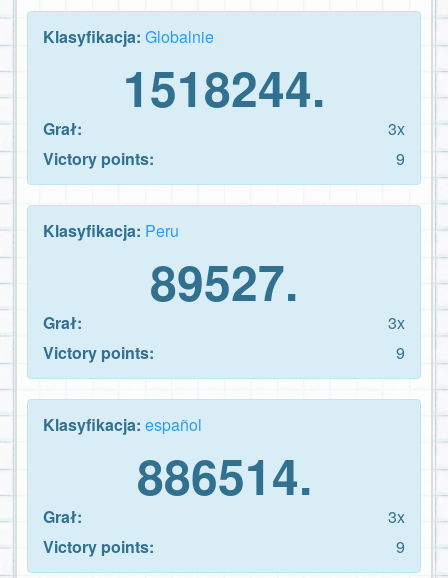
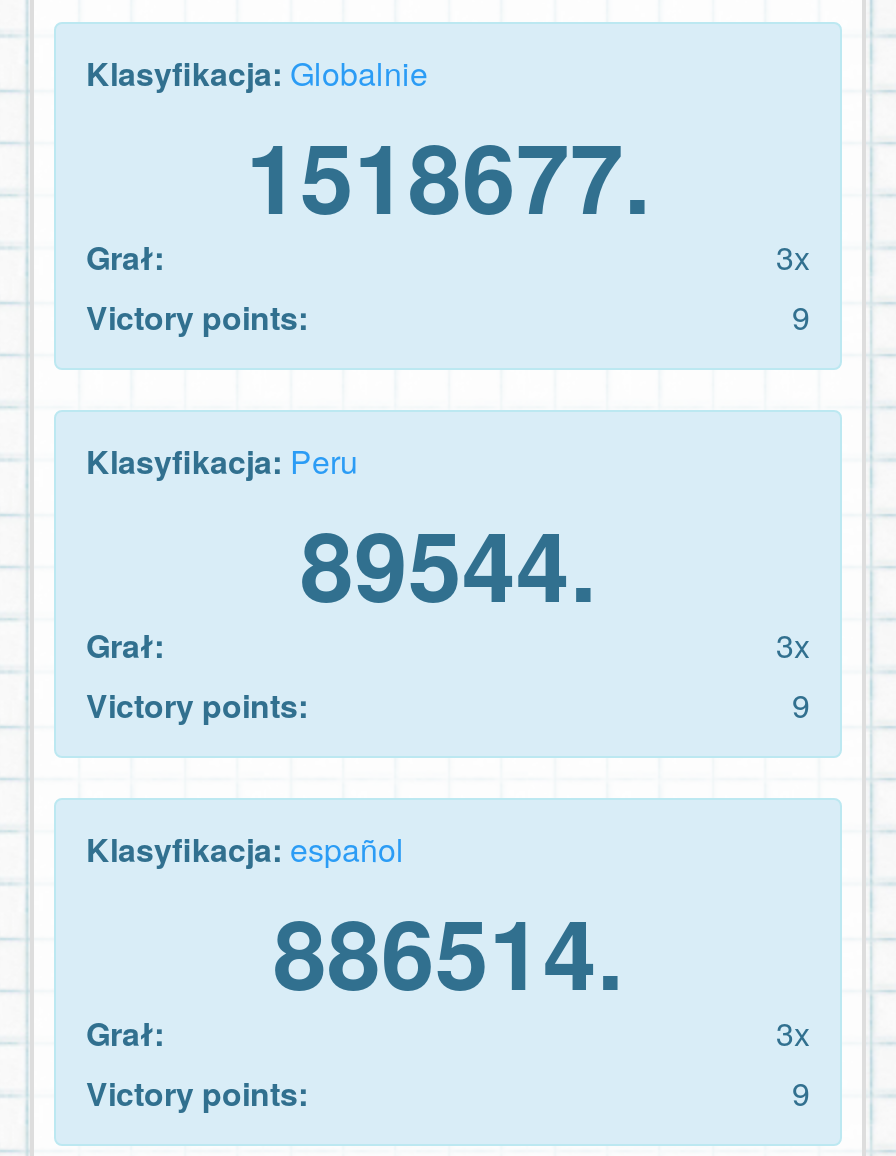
[123,53,325,122] 1518244. -> [246,106,650,244] 1518677.
[150,247,298,316] 89527. -> [300,494,596,632] 89544.

